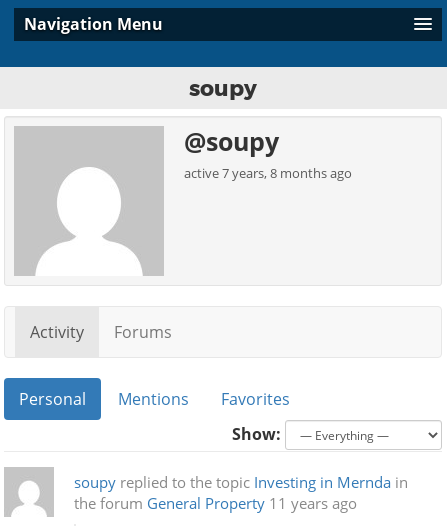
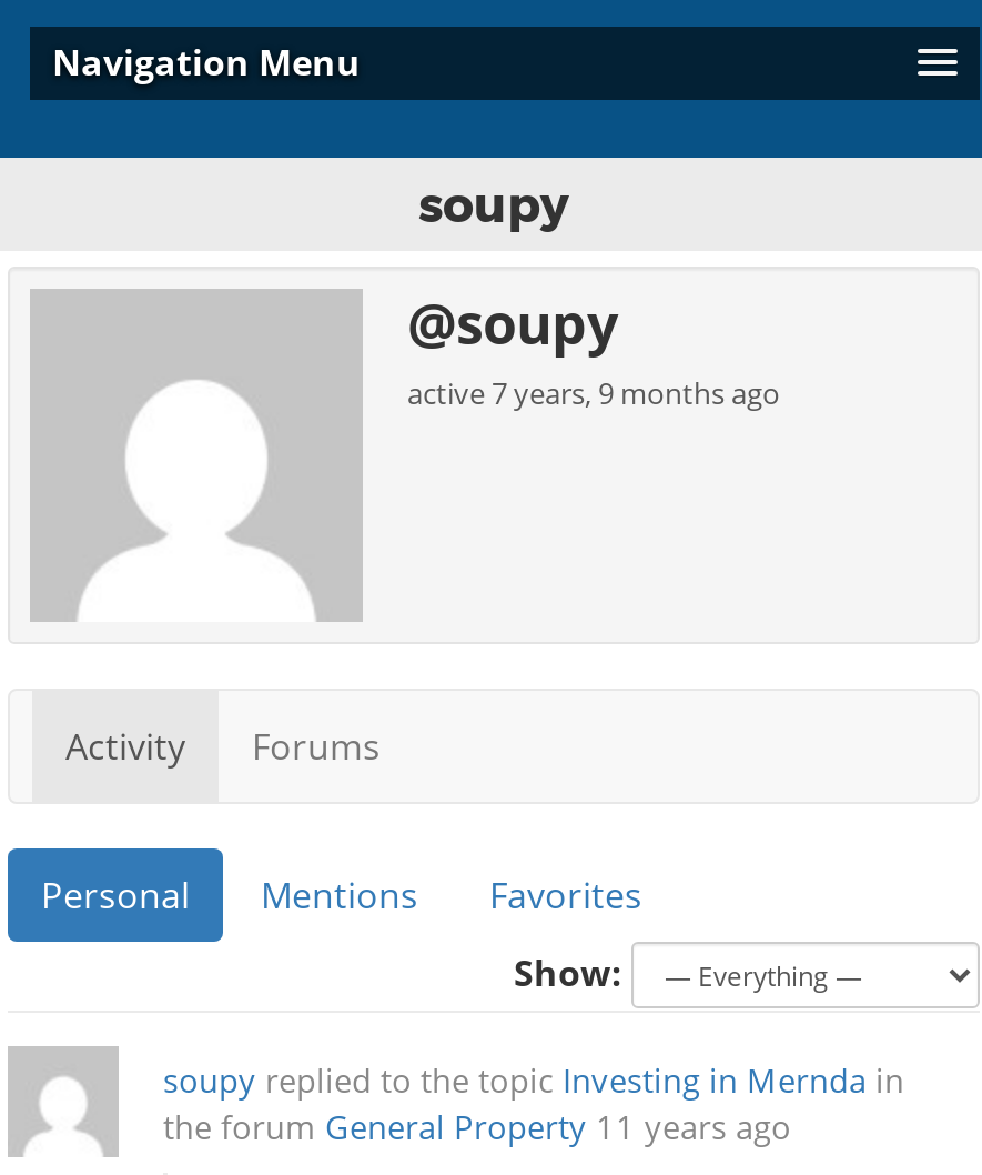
[184,164,352,182] active 7 years, 8 months ago -> [407,374,780,414] active 7 years, 9 months ago

